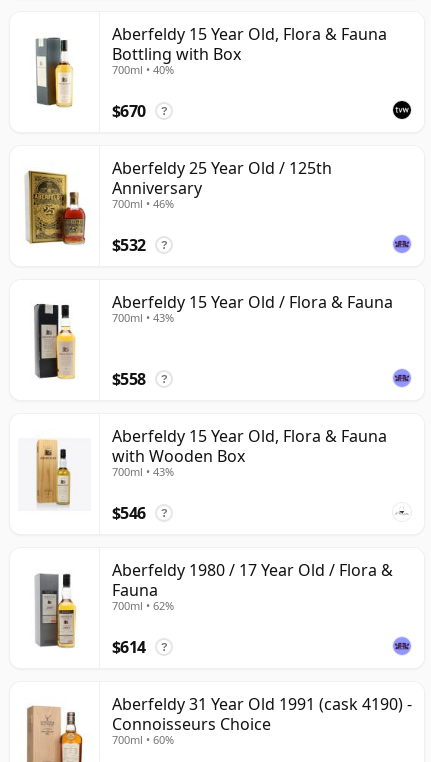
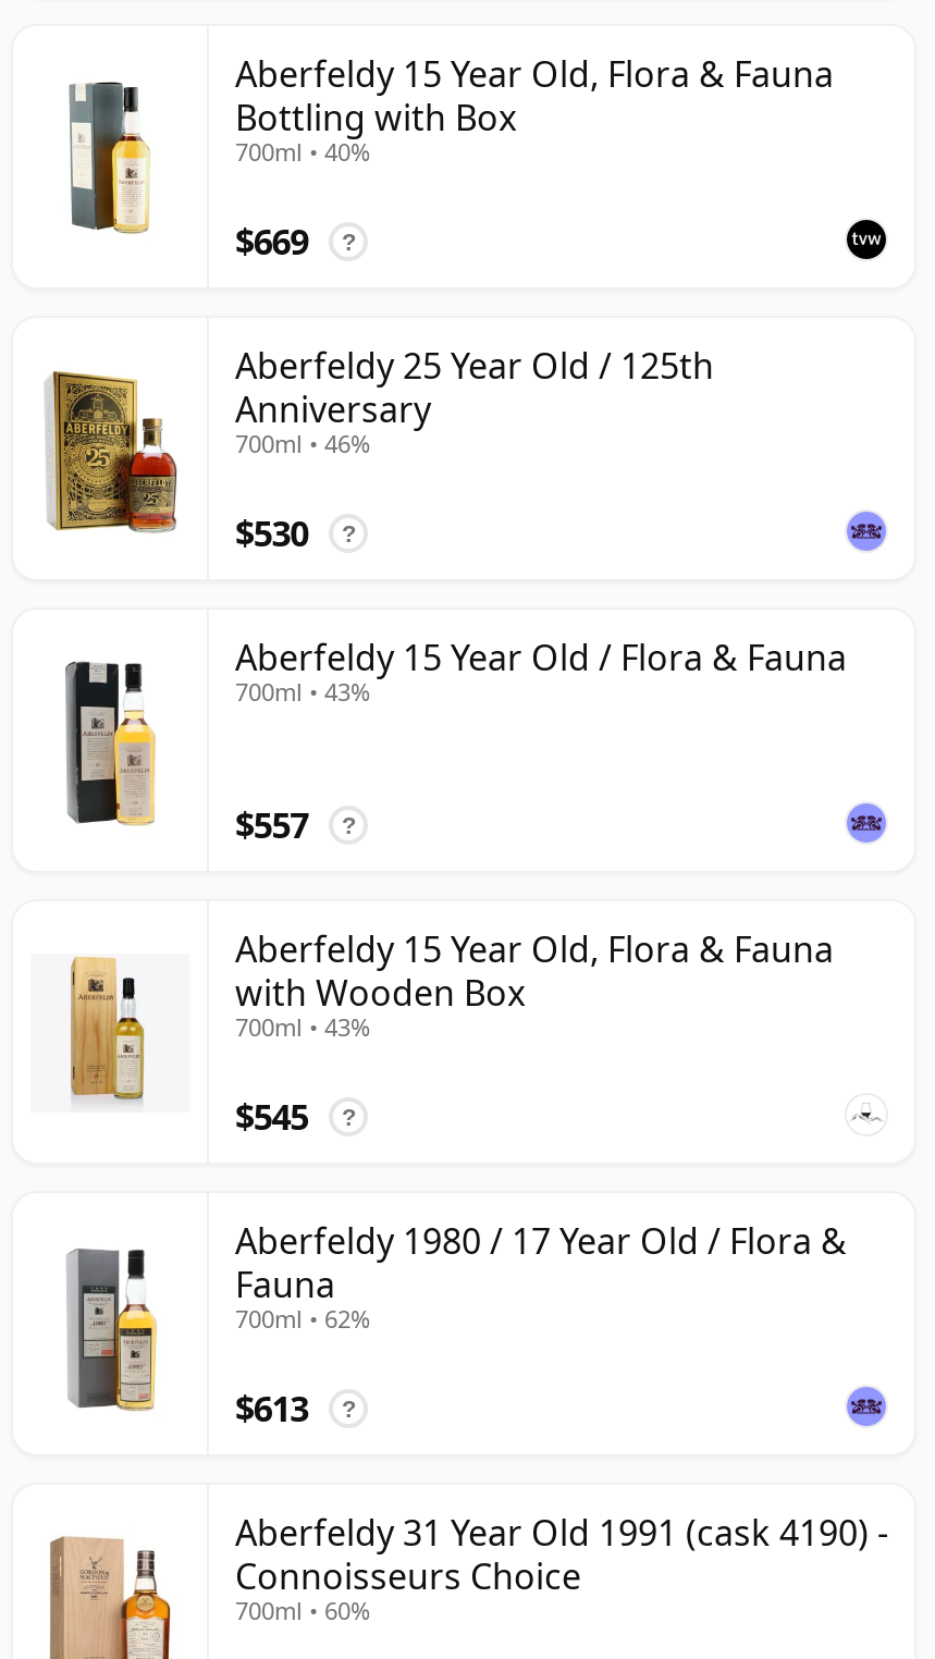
[112,100,145,122] $670 -> [235,218,308,266] $669
[112,234,145,256] $532 -> [235,510,308,558] $530
[112,368,145,390] $558 -> [235,802,308,850] $557
[112,502,145,524] $546 -> [235,1093,308,1141] $545
[112,636,145,658] $614 -> [235,1385,308,1433] $613

